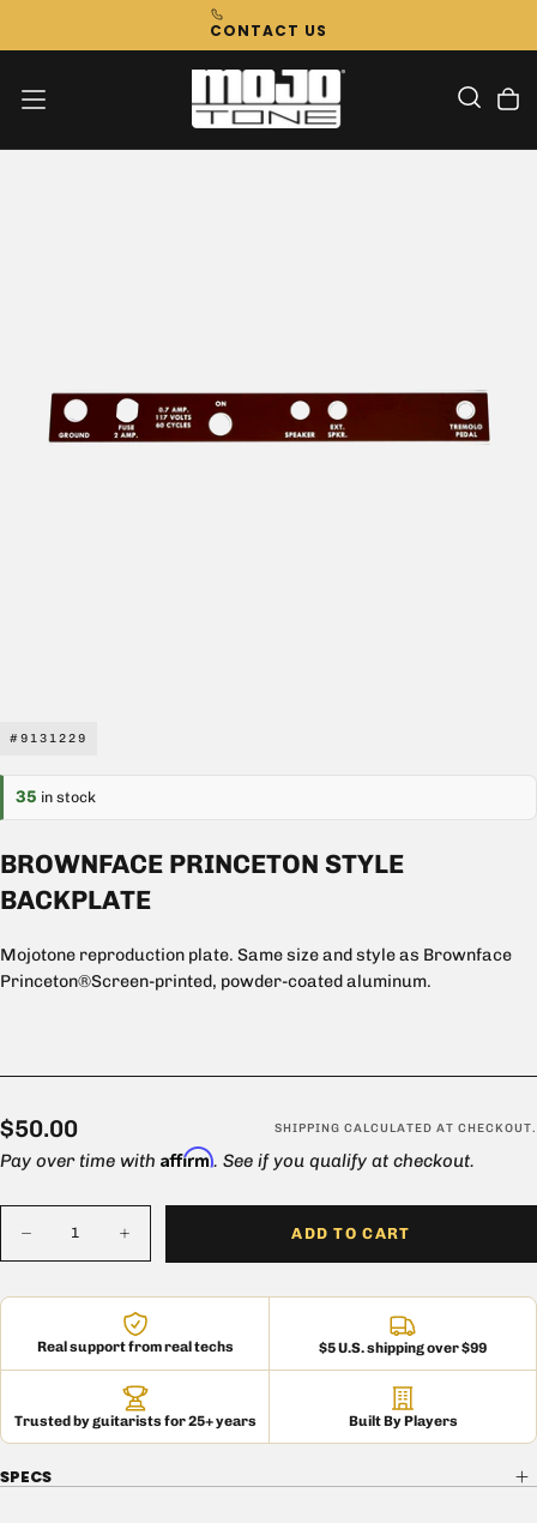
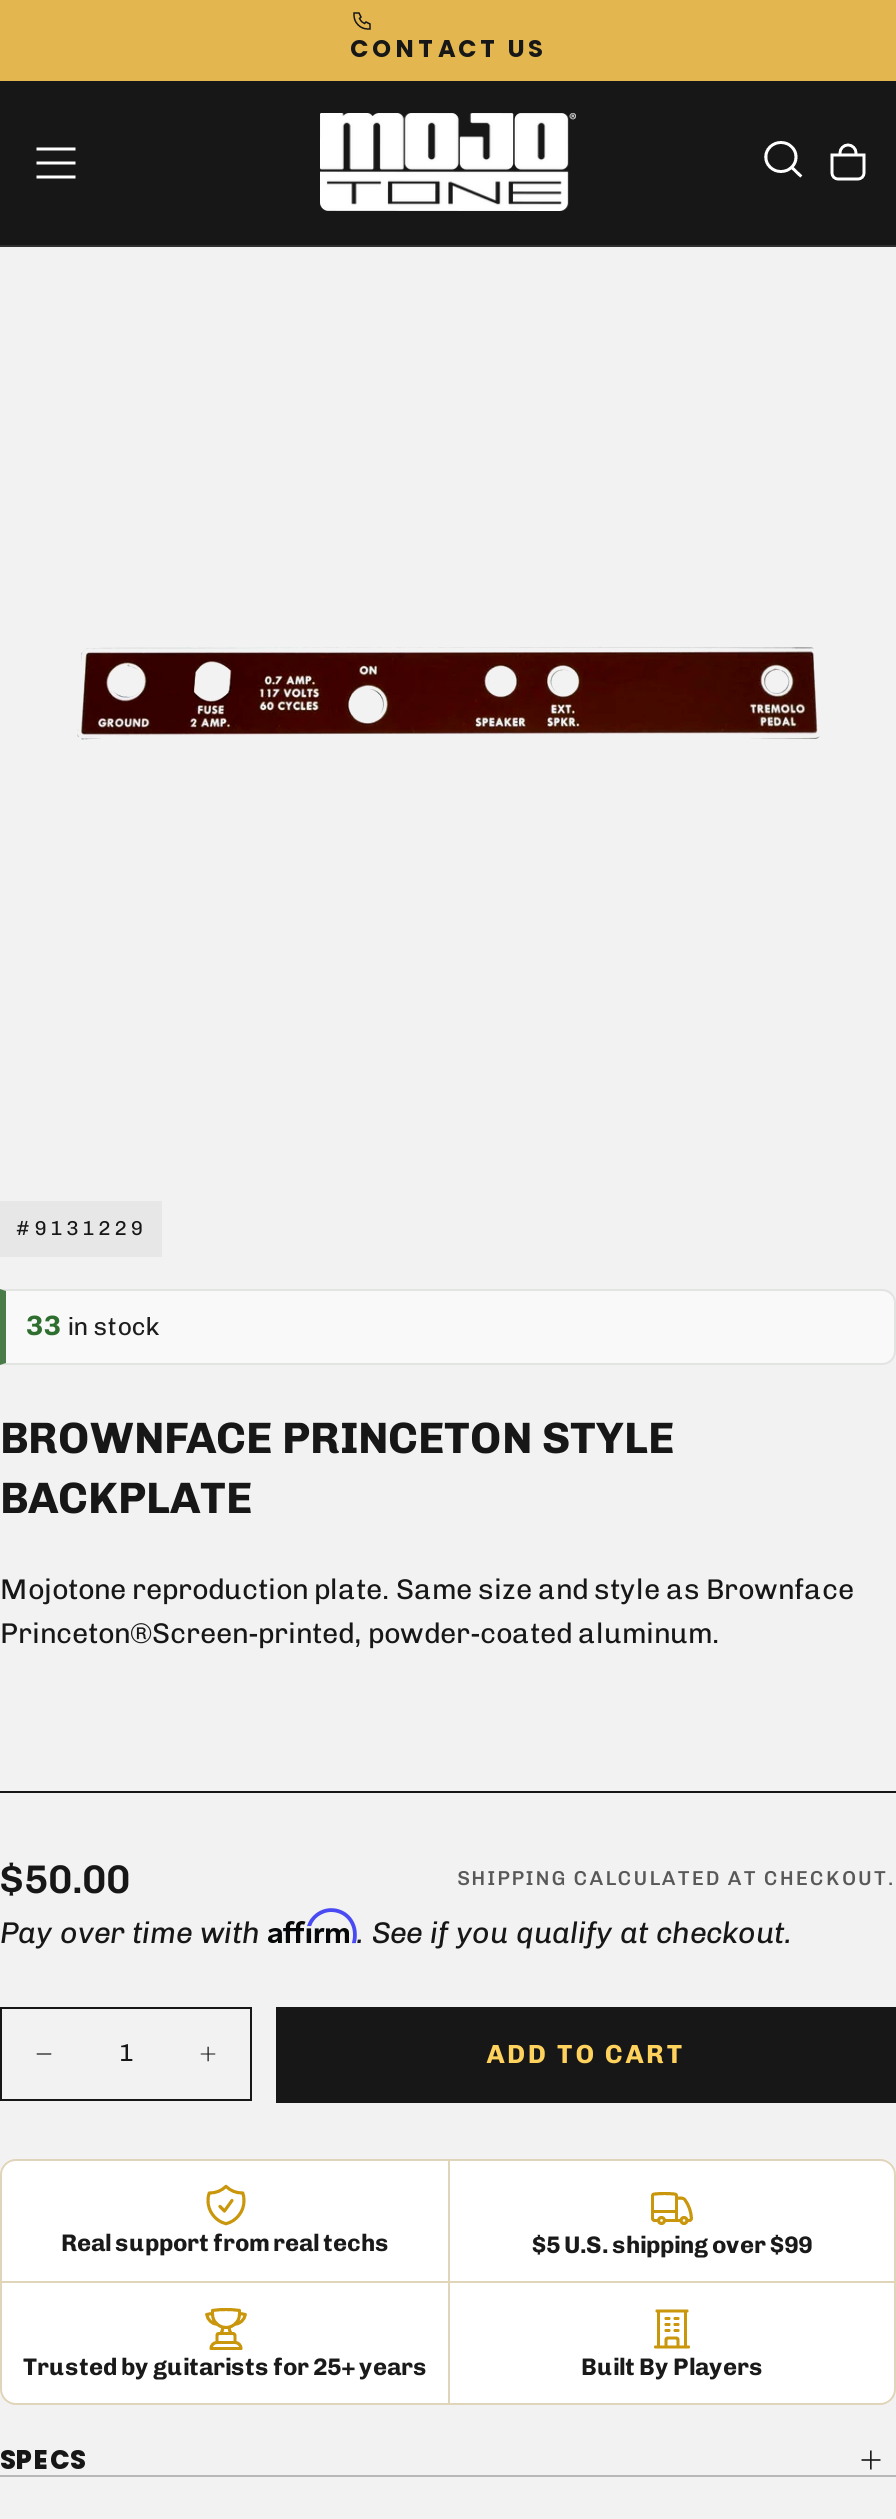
[16,787,96,807] 35 in stock -> [26,1309,159,1343] 33 in stock

